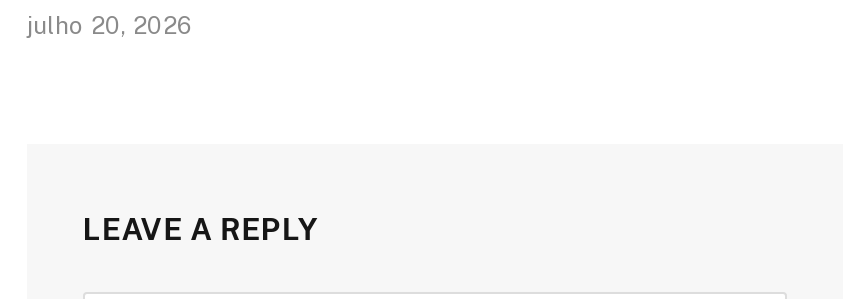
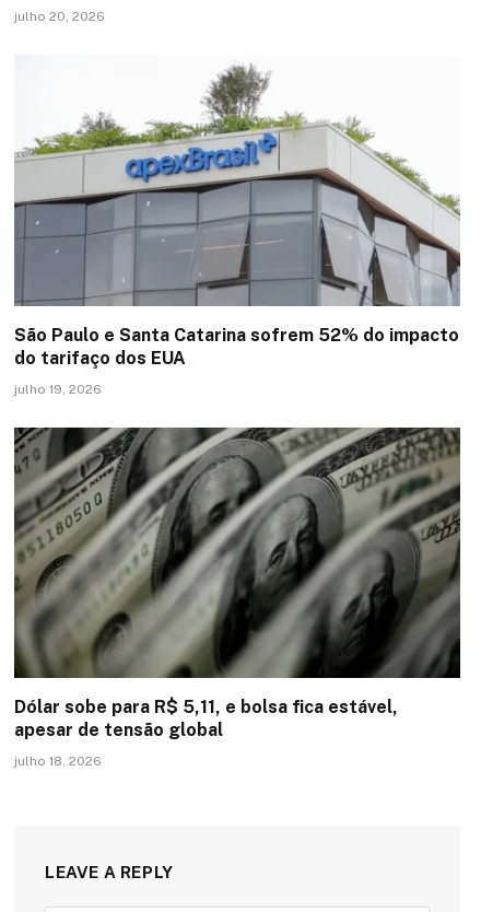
none -> [13,63,461,397] [image] | São Paulo e Santa Catarina sofrem 52% do impacto | do tarifaço dos EUA | julho 19, 2026
none -> [13,426,461,769] [image] | Dólar sobe para R$ 5,11, e bolsa fica estável, | apesar de tensão global | julho 18, 2026

